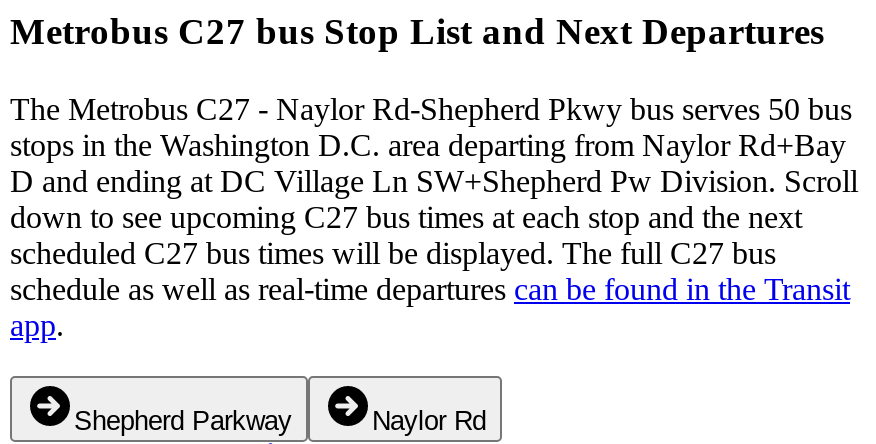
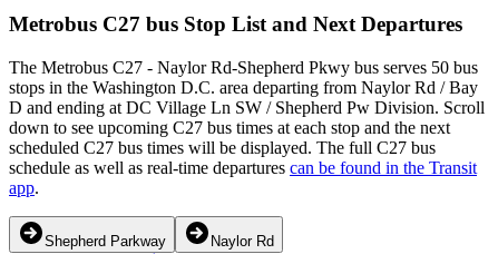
[10,128,858,198] stops in the Washington D.C. area departing from Naylor Rd+Bay | D and ending at DC Village Ln SW+Shepherd Pw Division. Scroll -> [9,78,485,117] stops in the Washington D.C. area departing from Naylor Rd / Bay | D and ending at DC Village Ln SW / Shepherd Pw Division. Scroll

